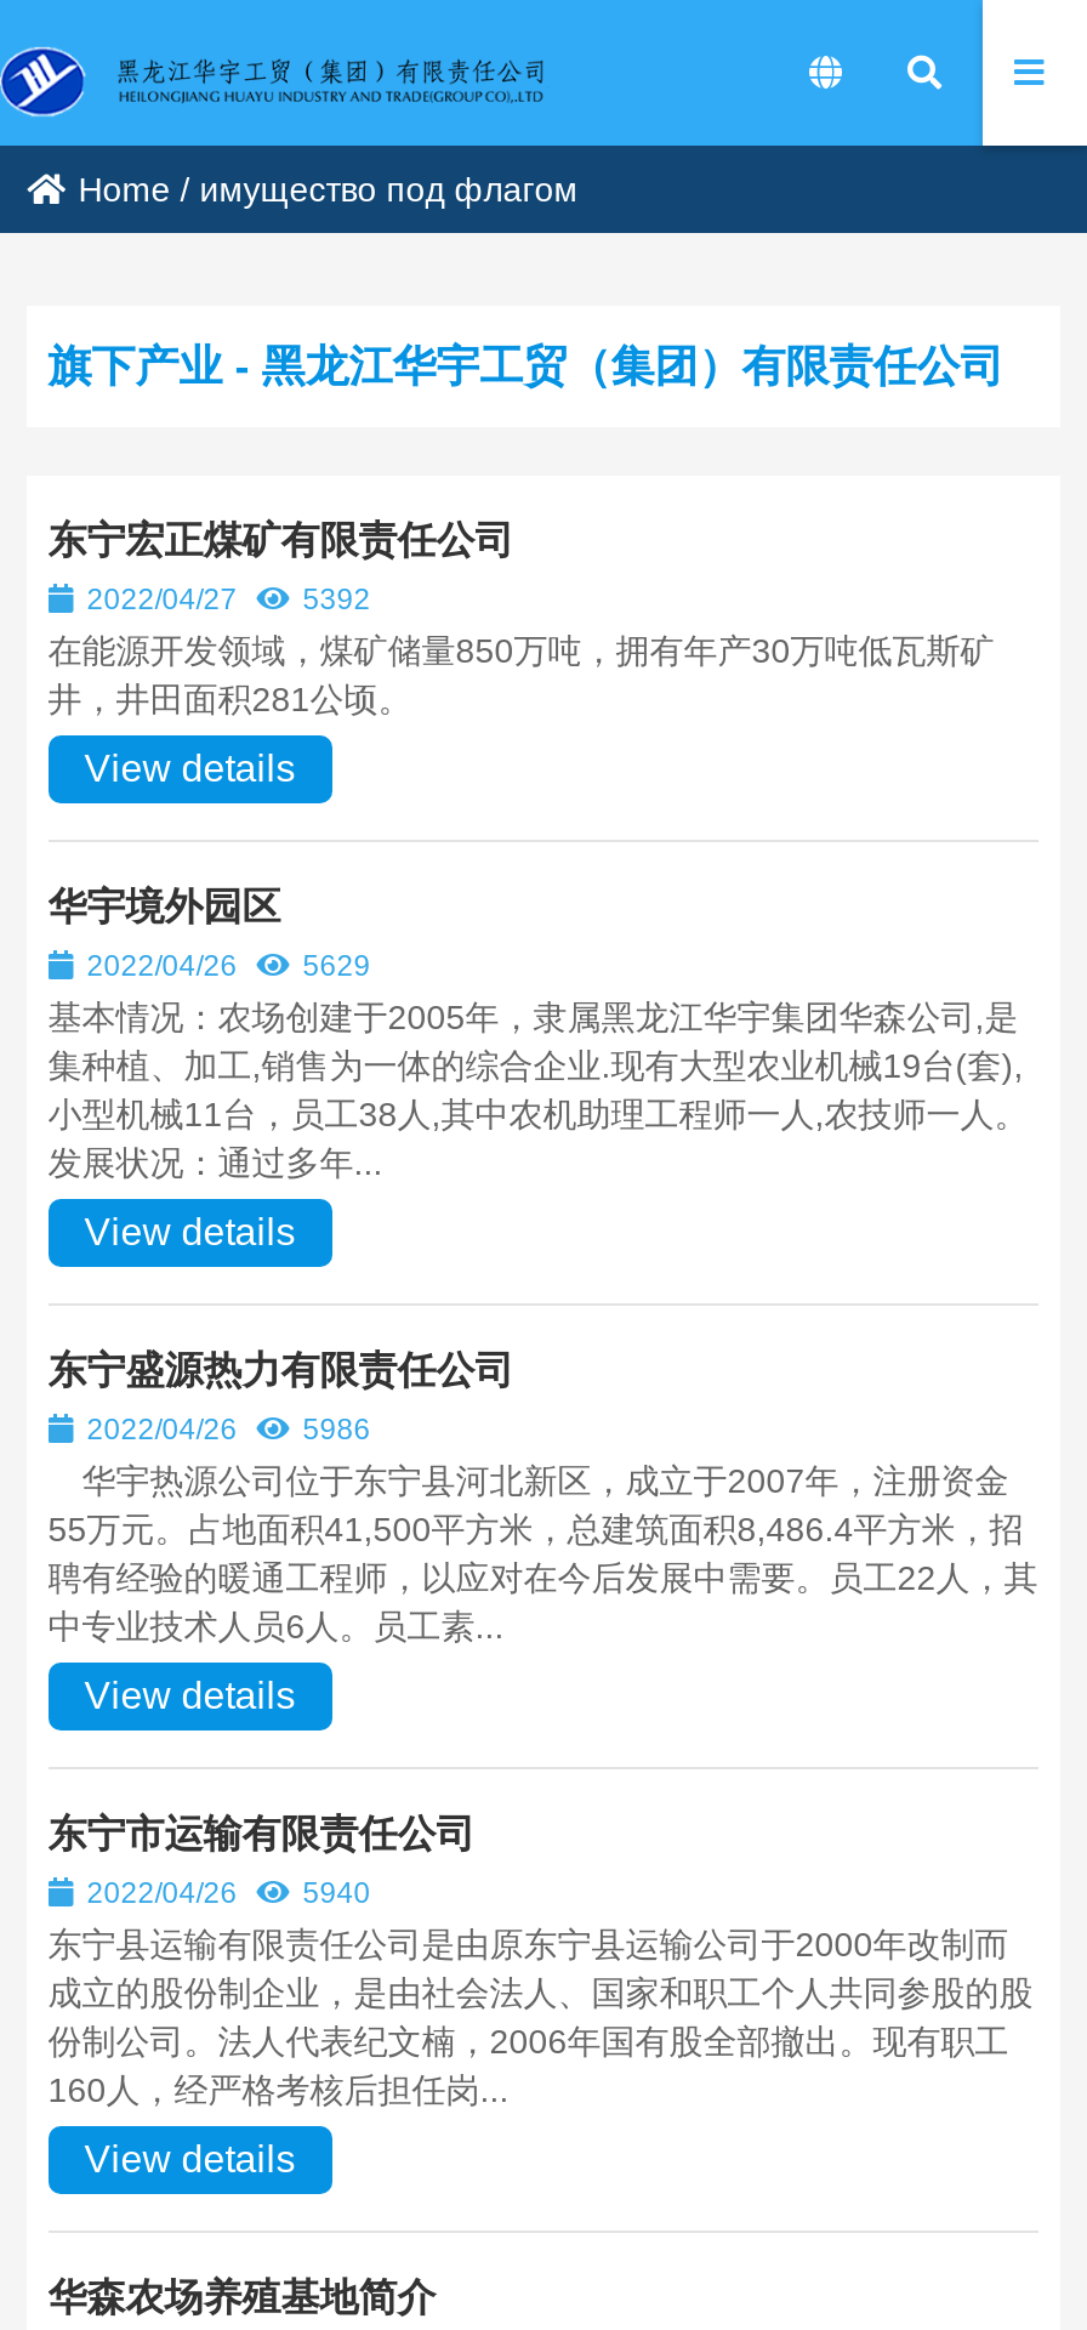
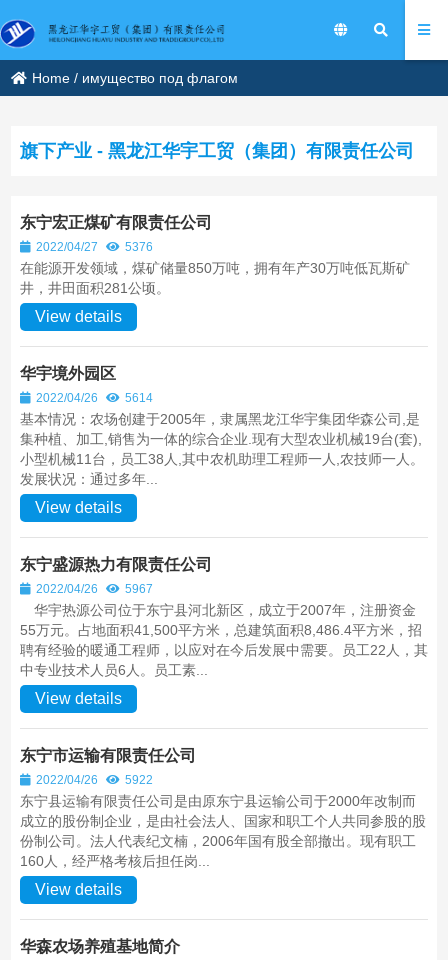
[87,582,371,616] 2022/04/27 5392 -> [36,240,153,254] 2022/04/27 5376
[87,949,371,983] 2022/04/26 5629 -> [36,391,153,405] 2022/04/26 5614
[87,1413,371,1447] 2022/04/26 5986 -> [36,582,153,596] 2022/04/26 5967
[87,1876,371,1910] 2022/04/26 5940 -> [36,773,153,787] 2022/04/26 5922

